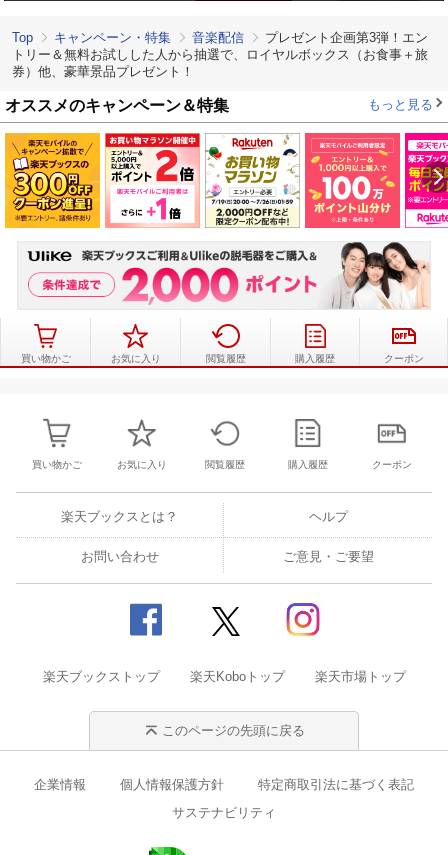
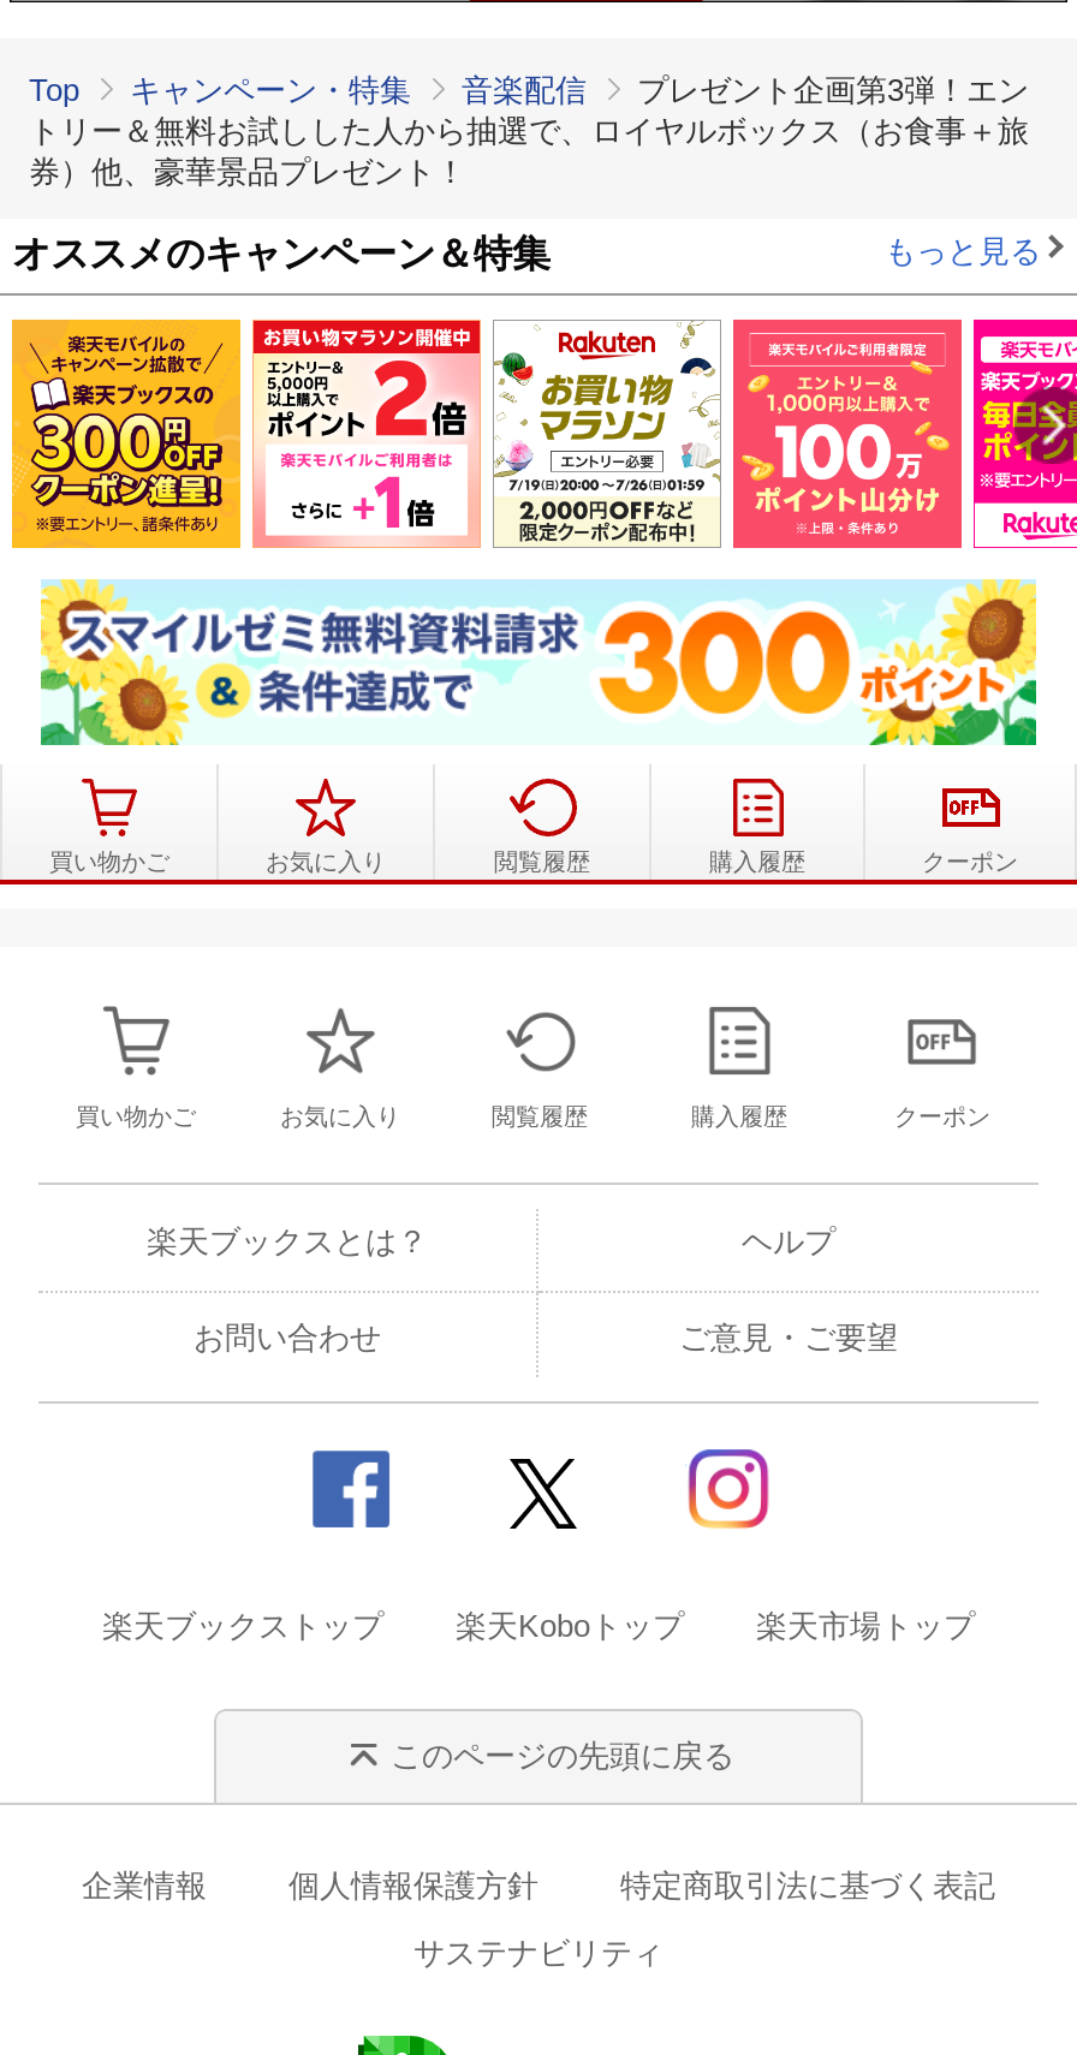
[17,241,431,310] [image] -> [38,577,1039,747] [image]

